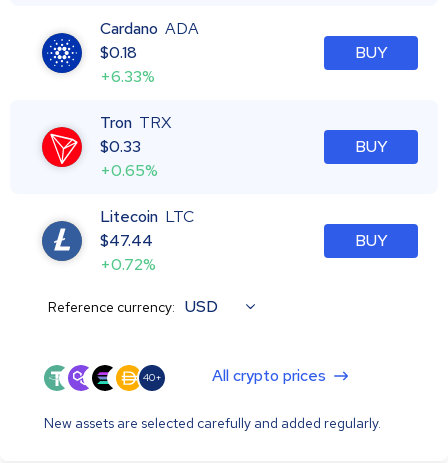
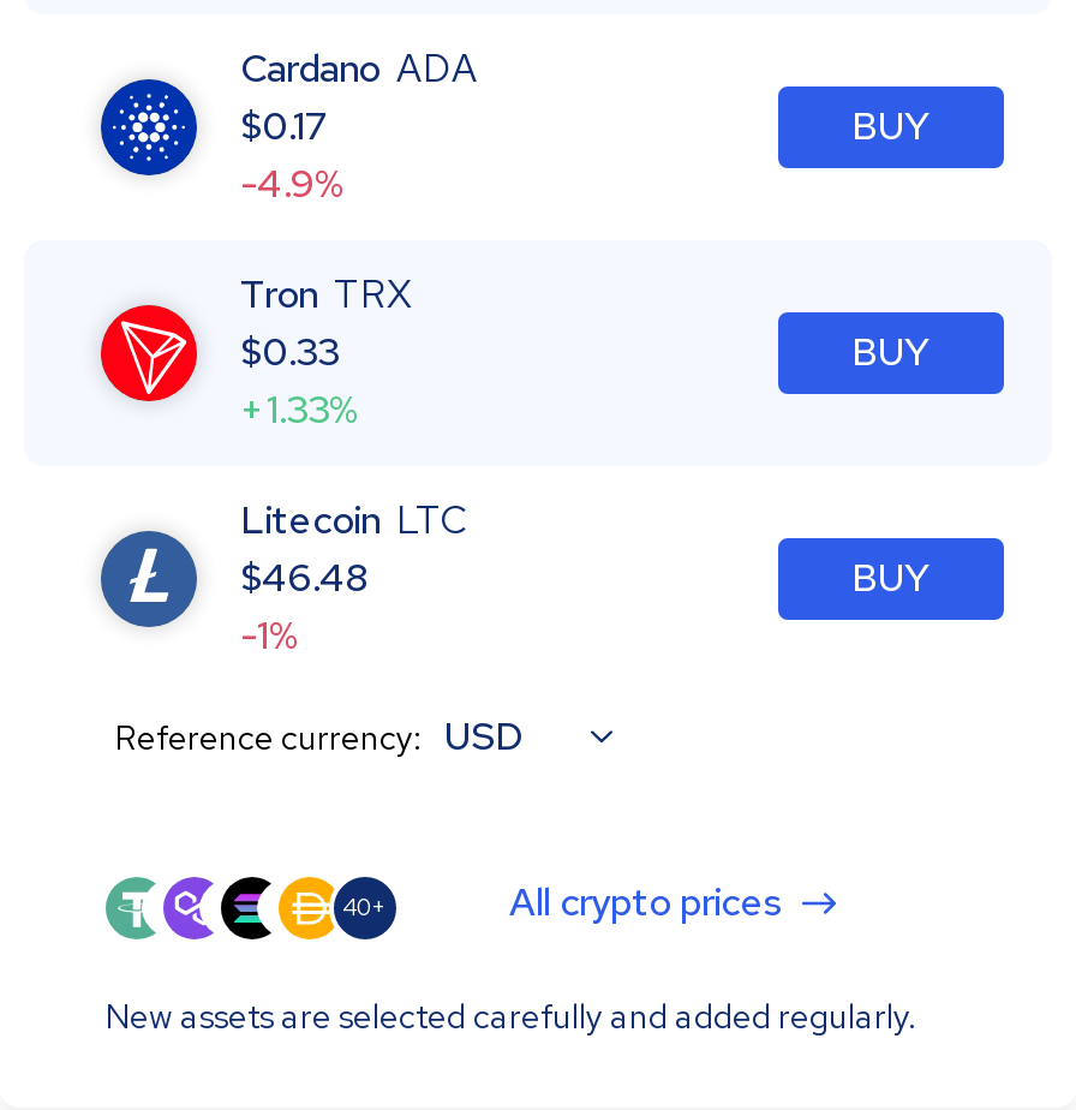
[100,42,137,63] $0.18 -> [240,100,329,151] $0.17
[100,66,155,87] +6.33% -> [240,158,346,209] -4.9%
[100,160,158,181] +0.65% -> [240,384,360,434] +1.33%
[100,230,153,251] $47.44 -> [240,552,370,603] $46.48
[100,254,156,275] +0.72% -> [240,610,300,660] -1%

